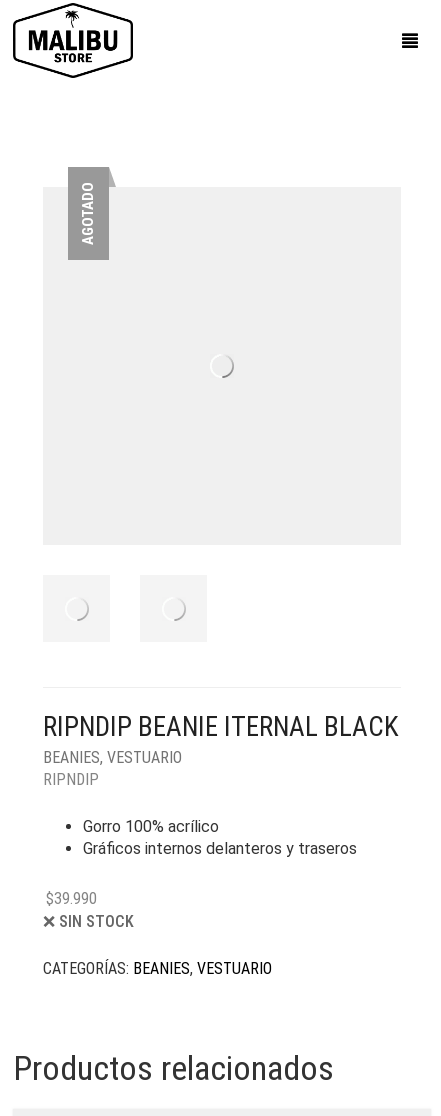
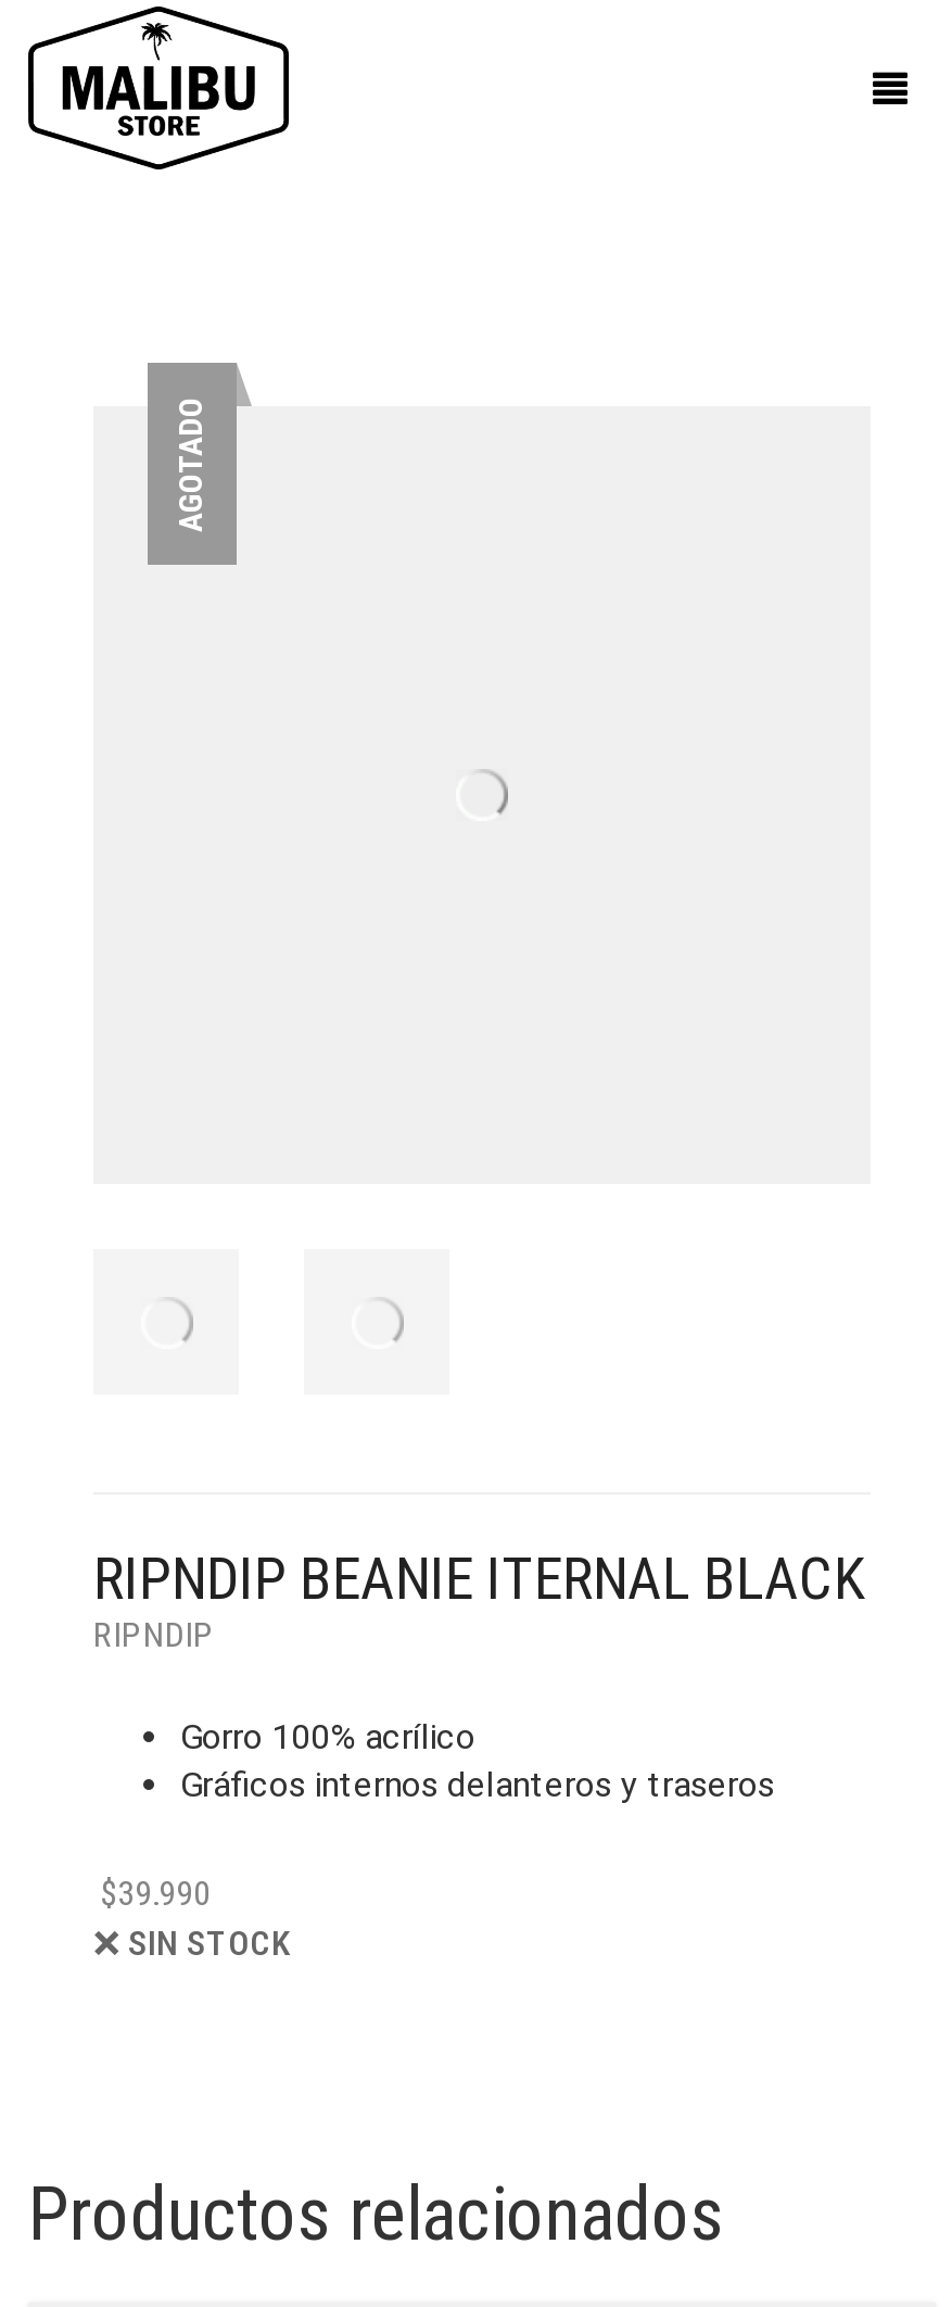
[43,748,182,767] BEANIES, VESTUARIO -> none
[43,959,272,978] CATEGORÍAS: BEANIES, VESTUARIO -> none

